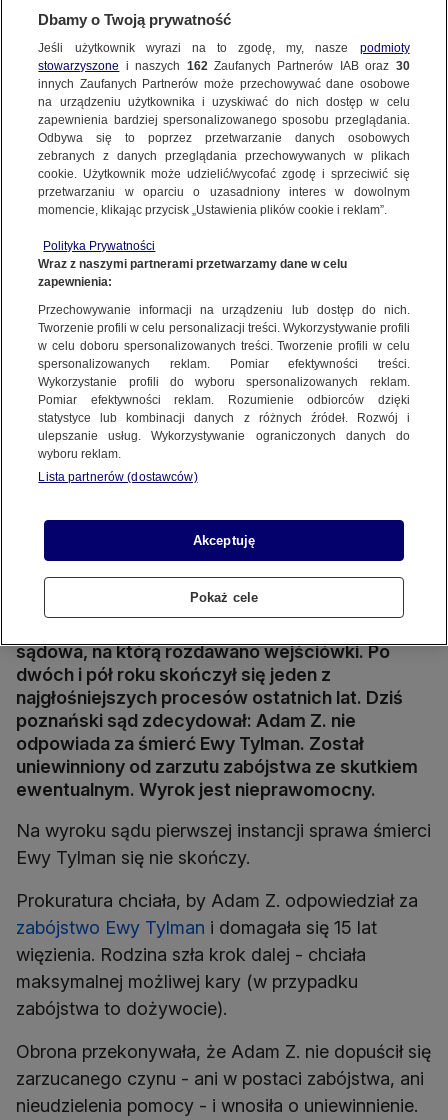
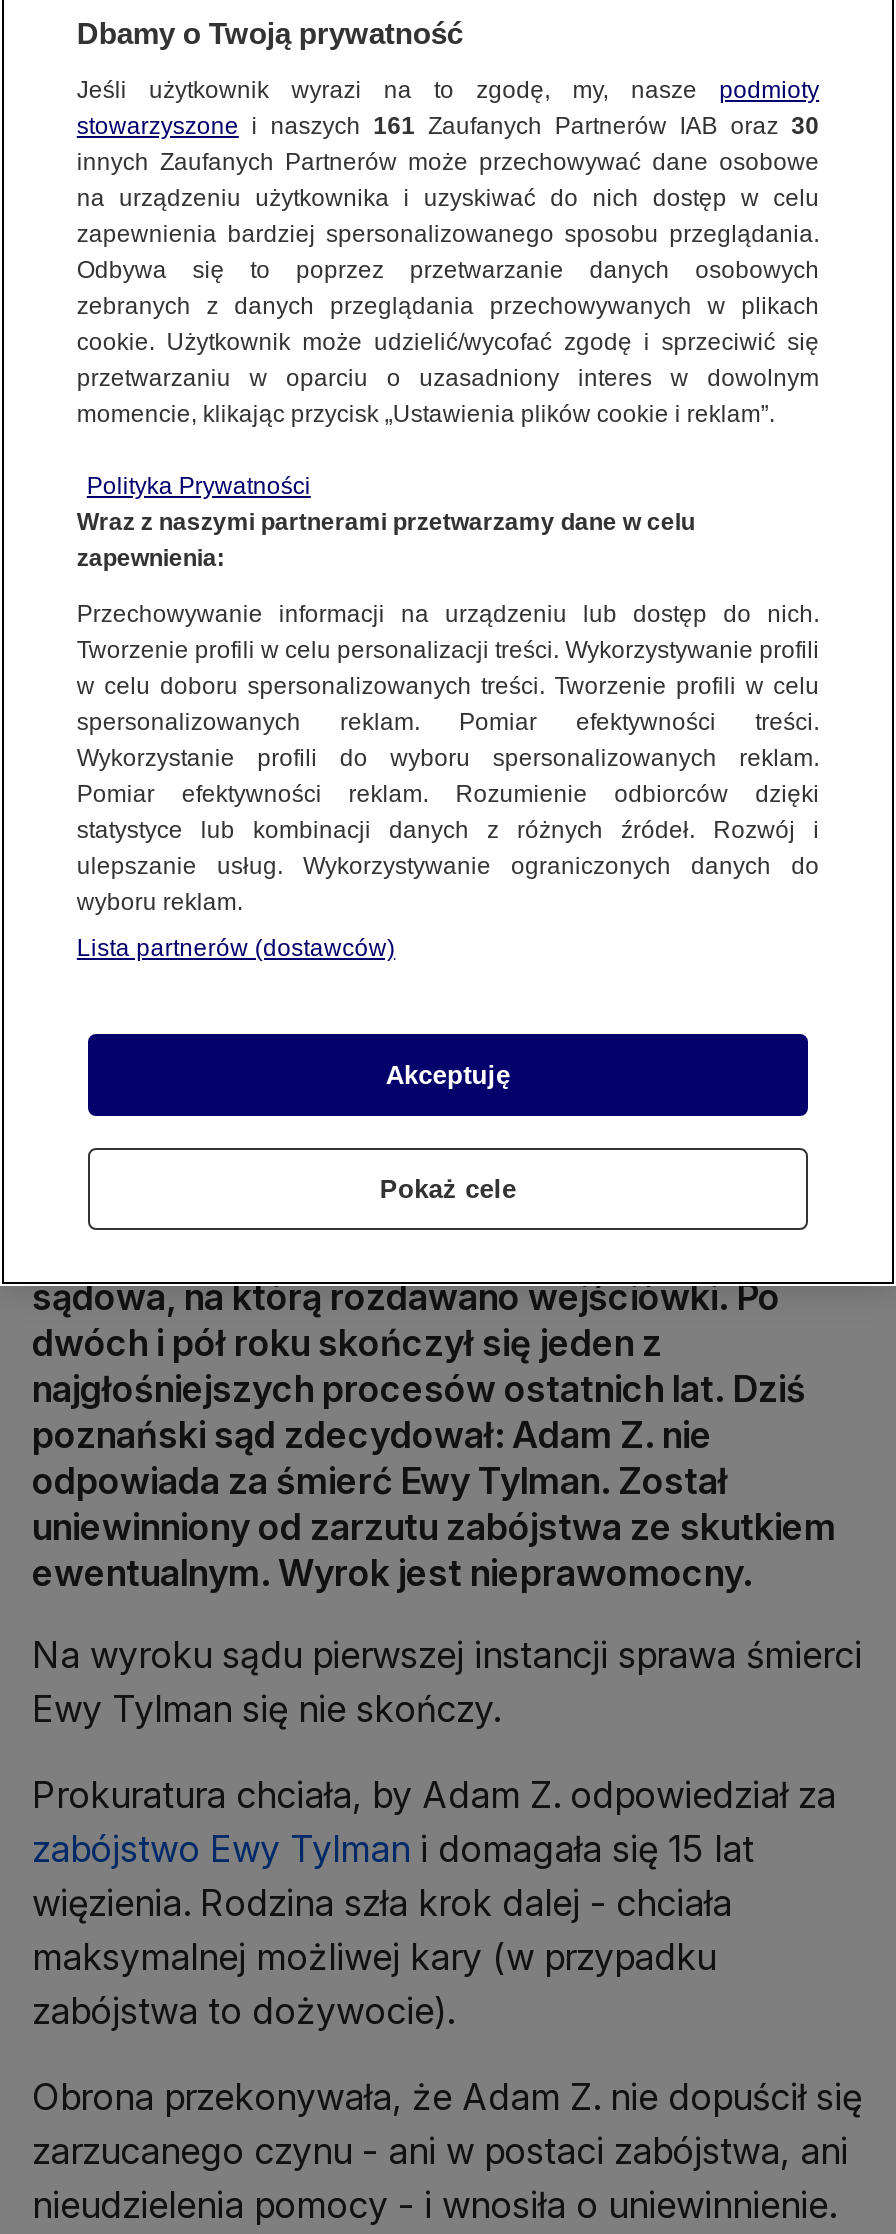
[38,59,410,73] stowarzyszone i naszych 162 Zaufanych Partnerów IAB oraz 30 -> [77,112,819,140] stowarzyszone i naszych 161 Zaufanych Partnerów IAB oraz 30

